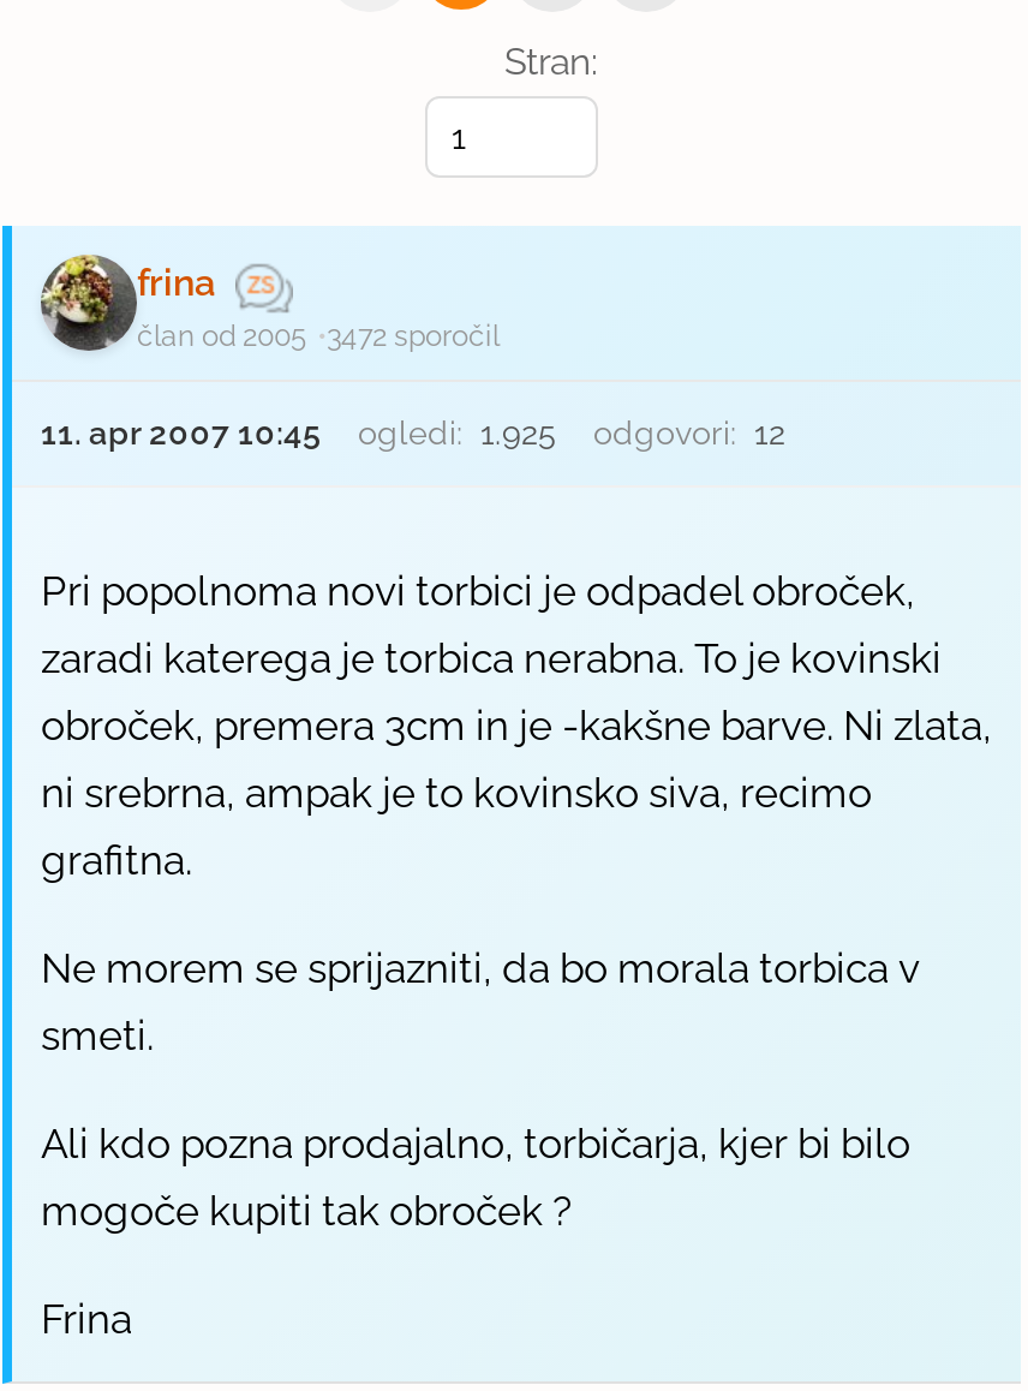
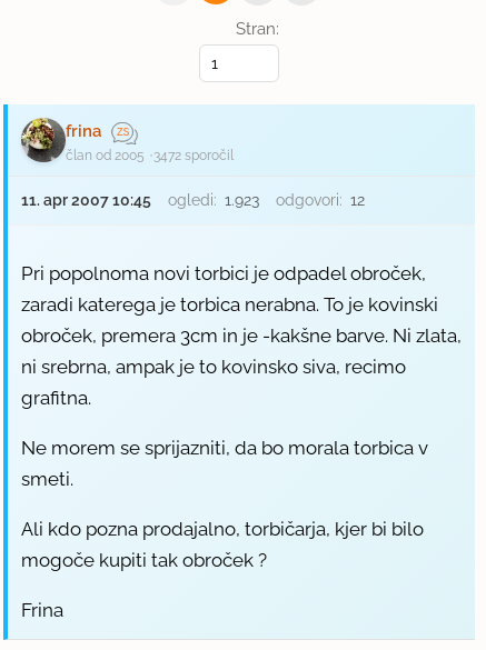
[41,413,785,451] 11. apr 2007 10:45 ogledi: 1.925 odgovori: 12 -> [21,191,365,209] 11. apr 2007 10:45 ogledi: 1.923 odgovori: 12

